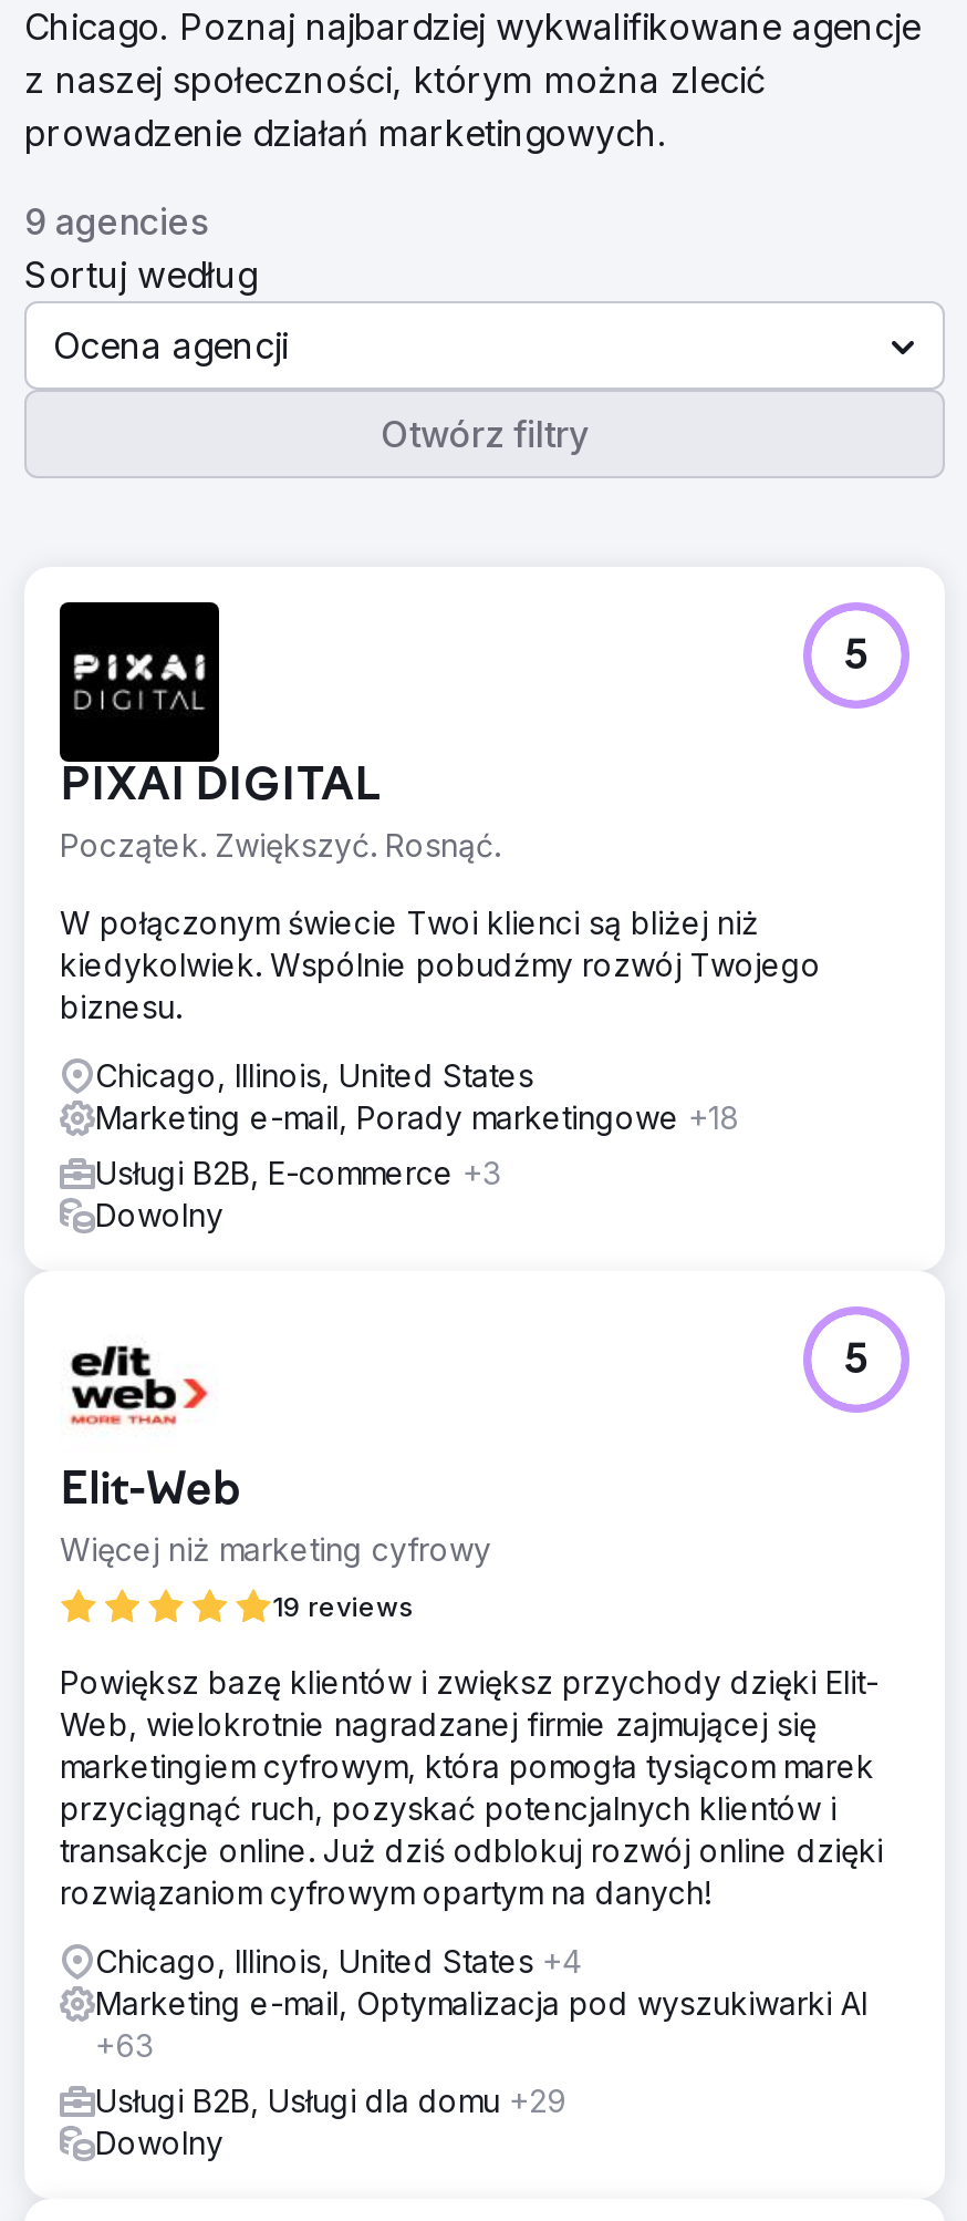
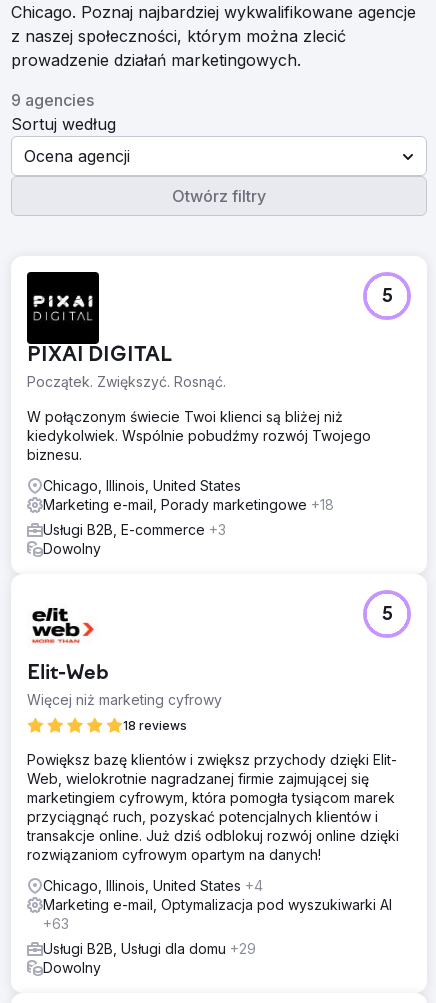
[272,1590,414,1623] 19 reviews -> [123,718,187,733] 18 reviews

